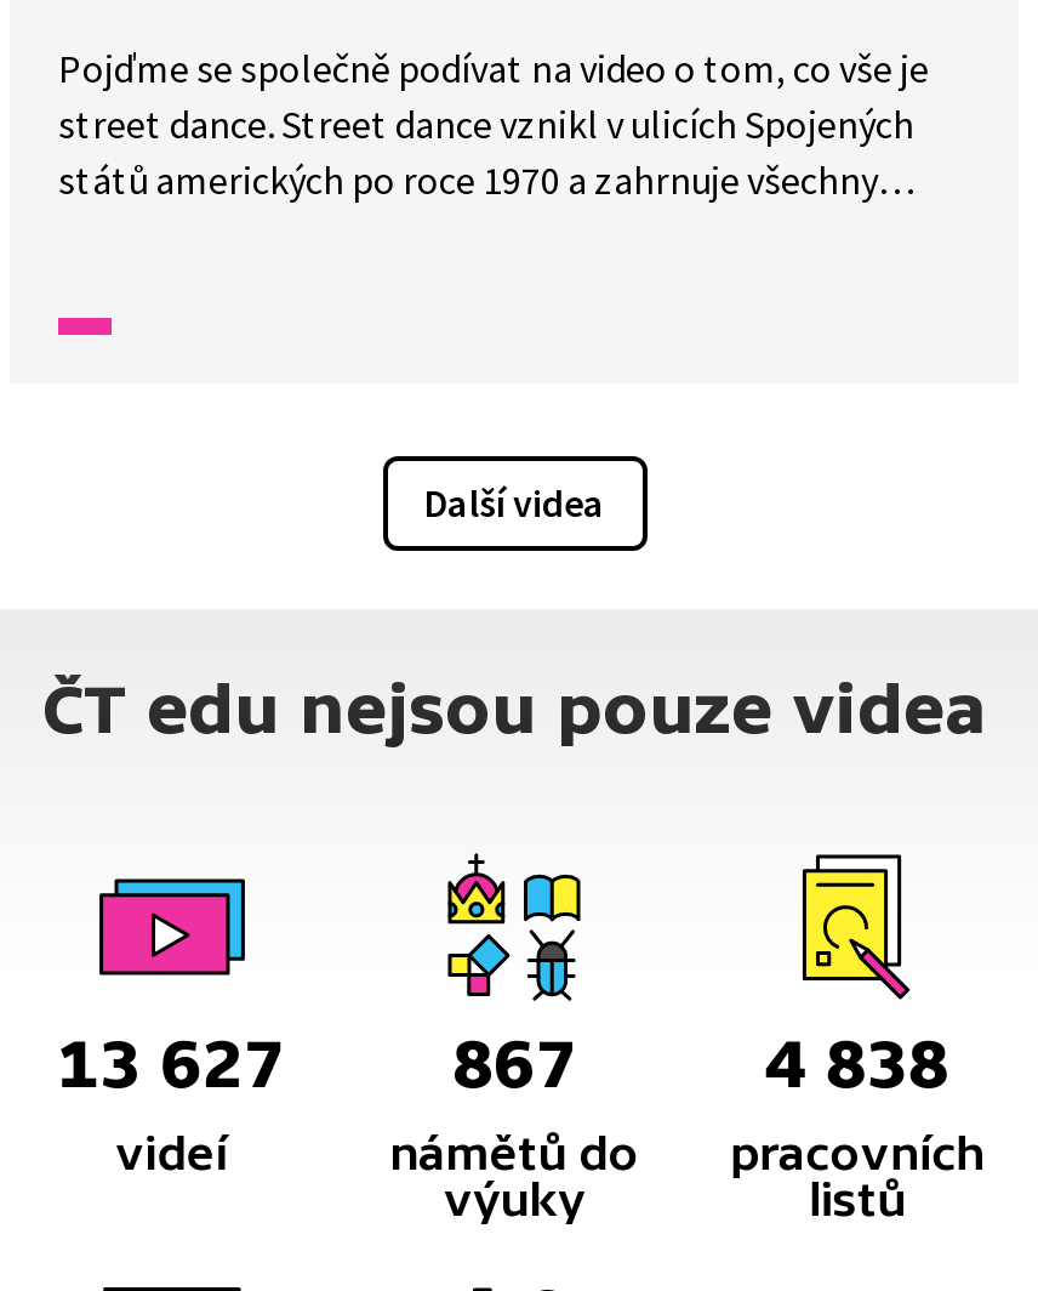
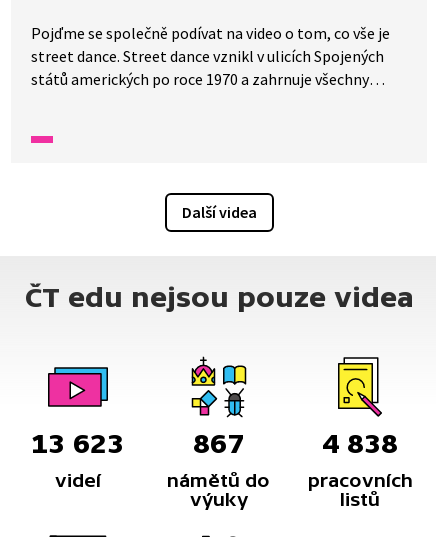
[59,1024,284,1102] 13 627 -> [31,427,124,459] 13 623

